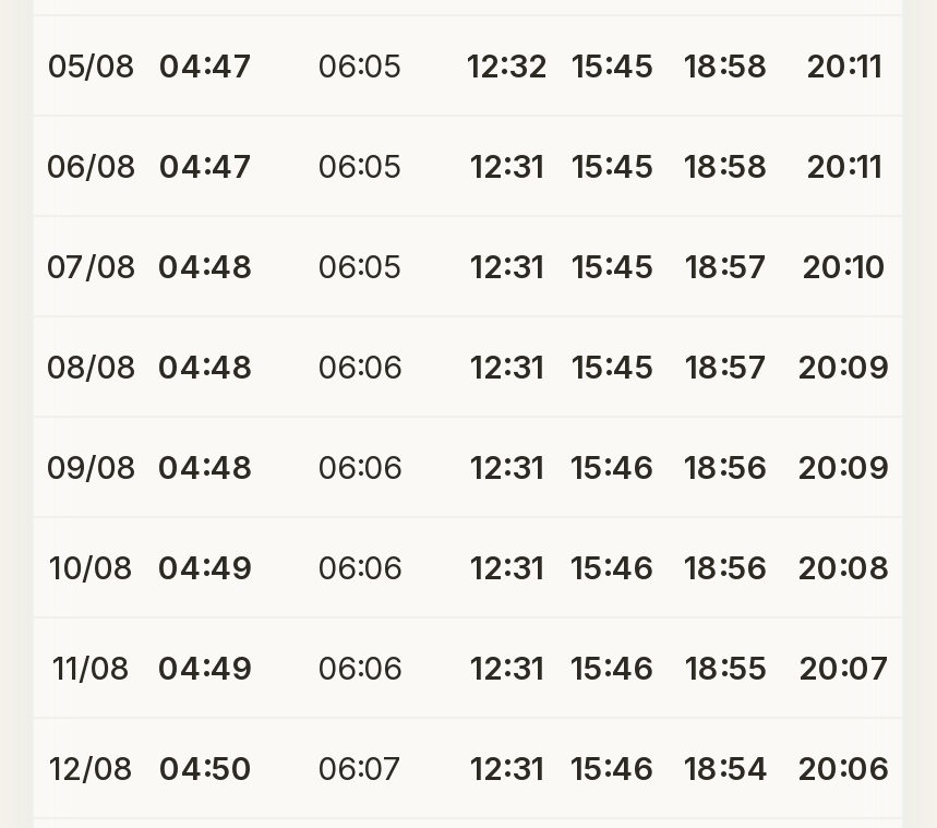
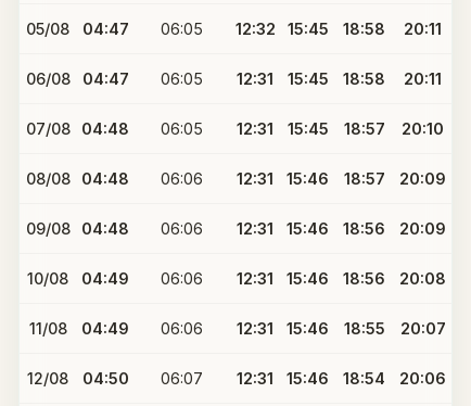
[46,348,891,385] 08/08 04:48 06:06 12:31 15:45 18:57 20:09 -> [26,169,446,188] 08/08 04:48 06:06 12:31 15:46 18:57 20:09

